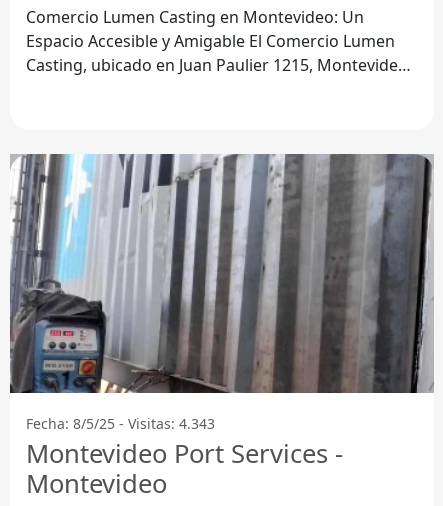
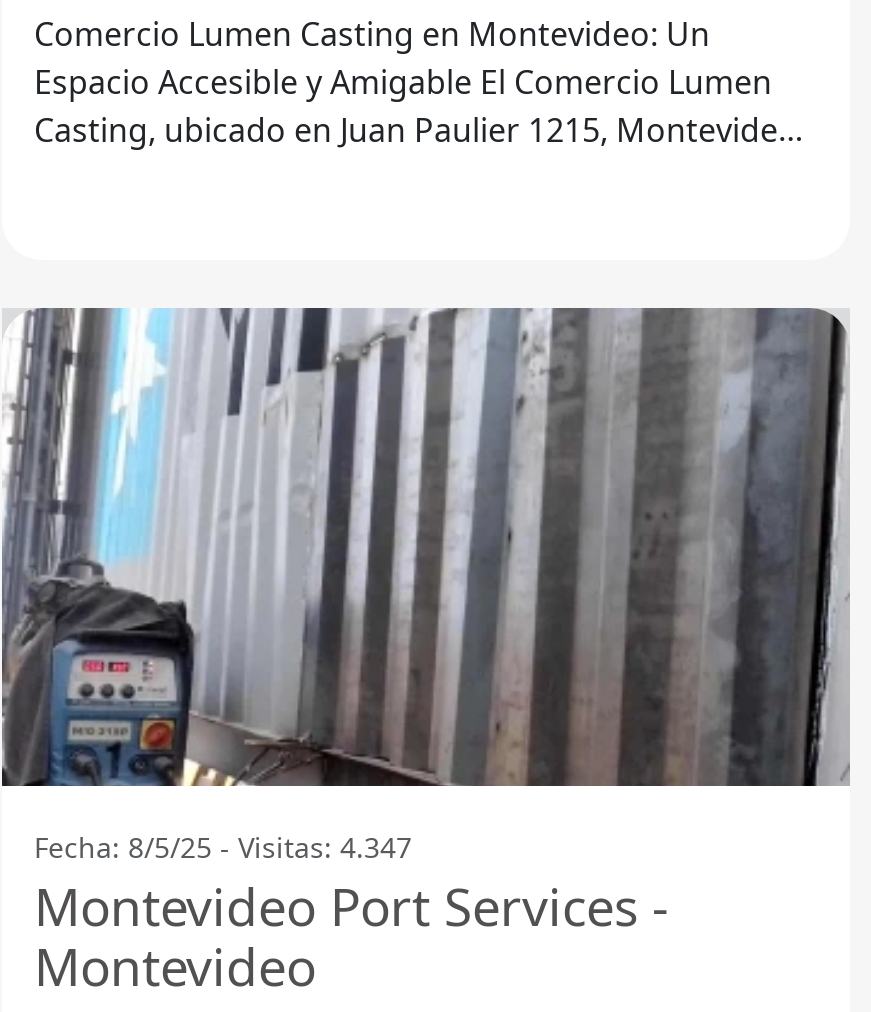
[26,414,215,433] Fecha: 8/5/25 - Visitas: 4.343 -> [34,827,412,865] Fecha: 8/5/25 - Visitas: 4.347

